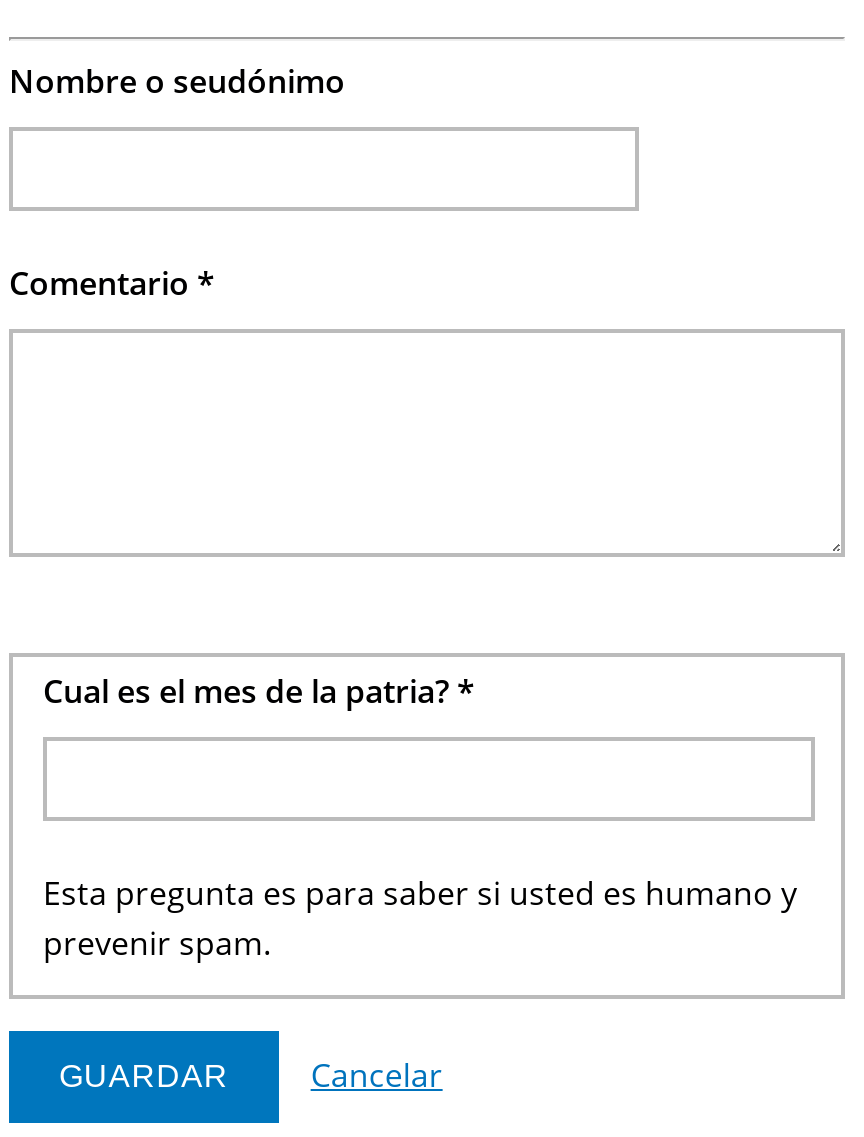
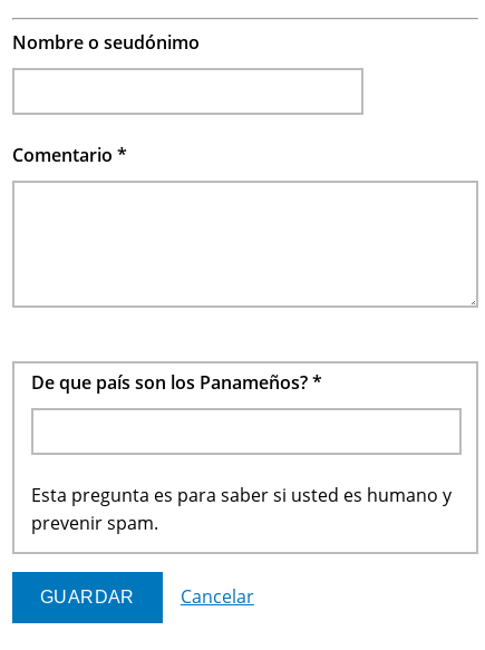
[43,669,475,713] Cual es el mes de la patria? * -> [31,370,322,395] De que país son los Panameños? *

